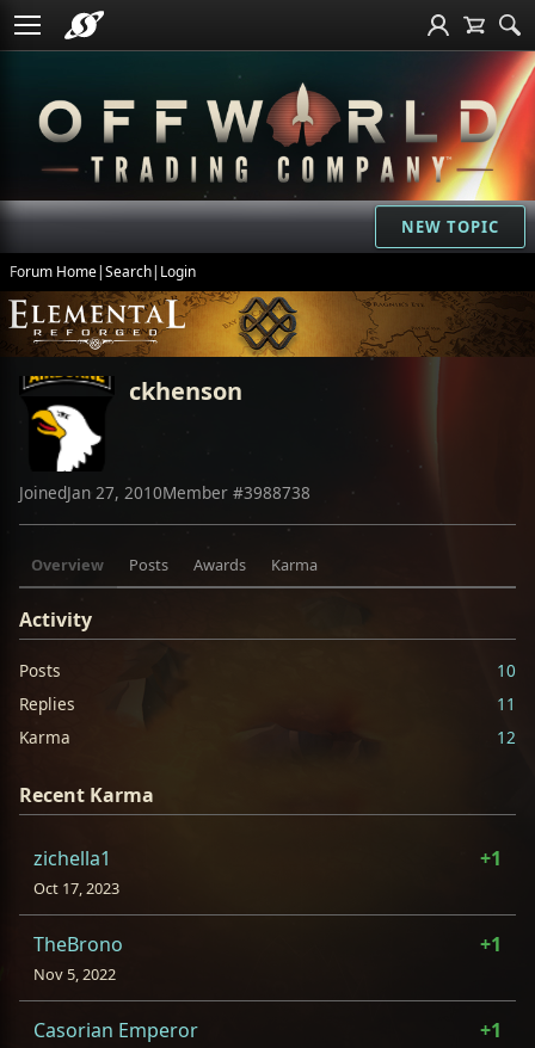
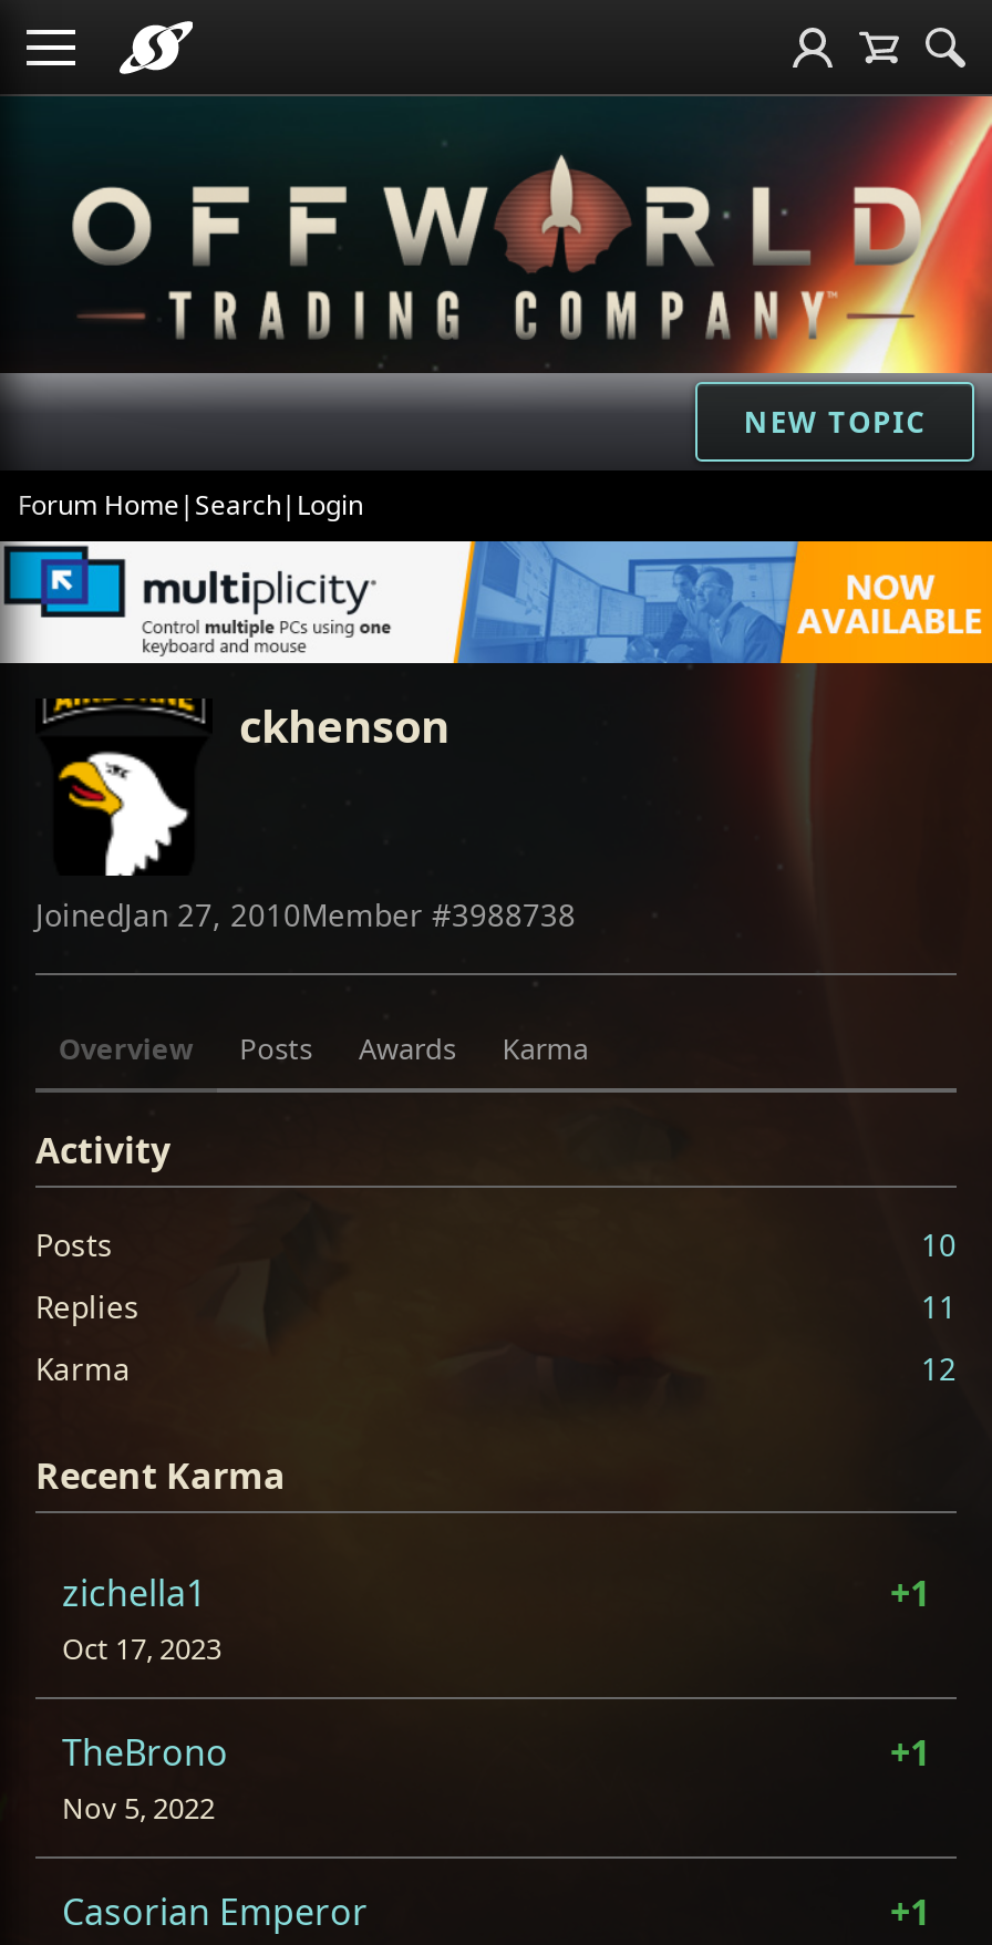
[4,290,531,358] [image] -> [7,539,985,665] [image]

